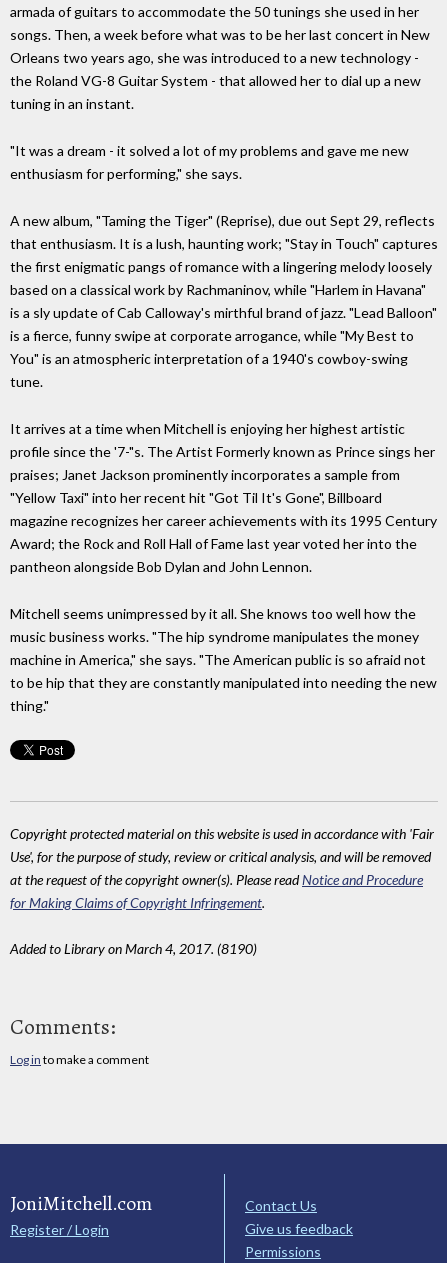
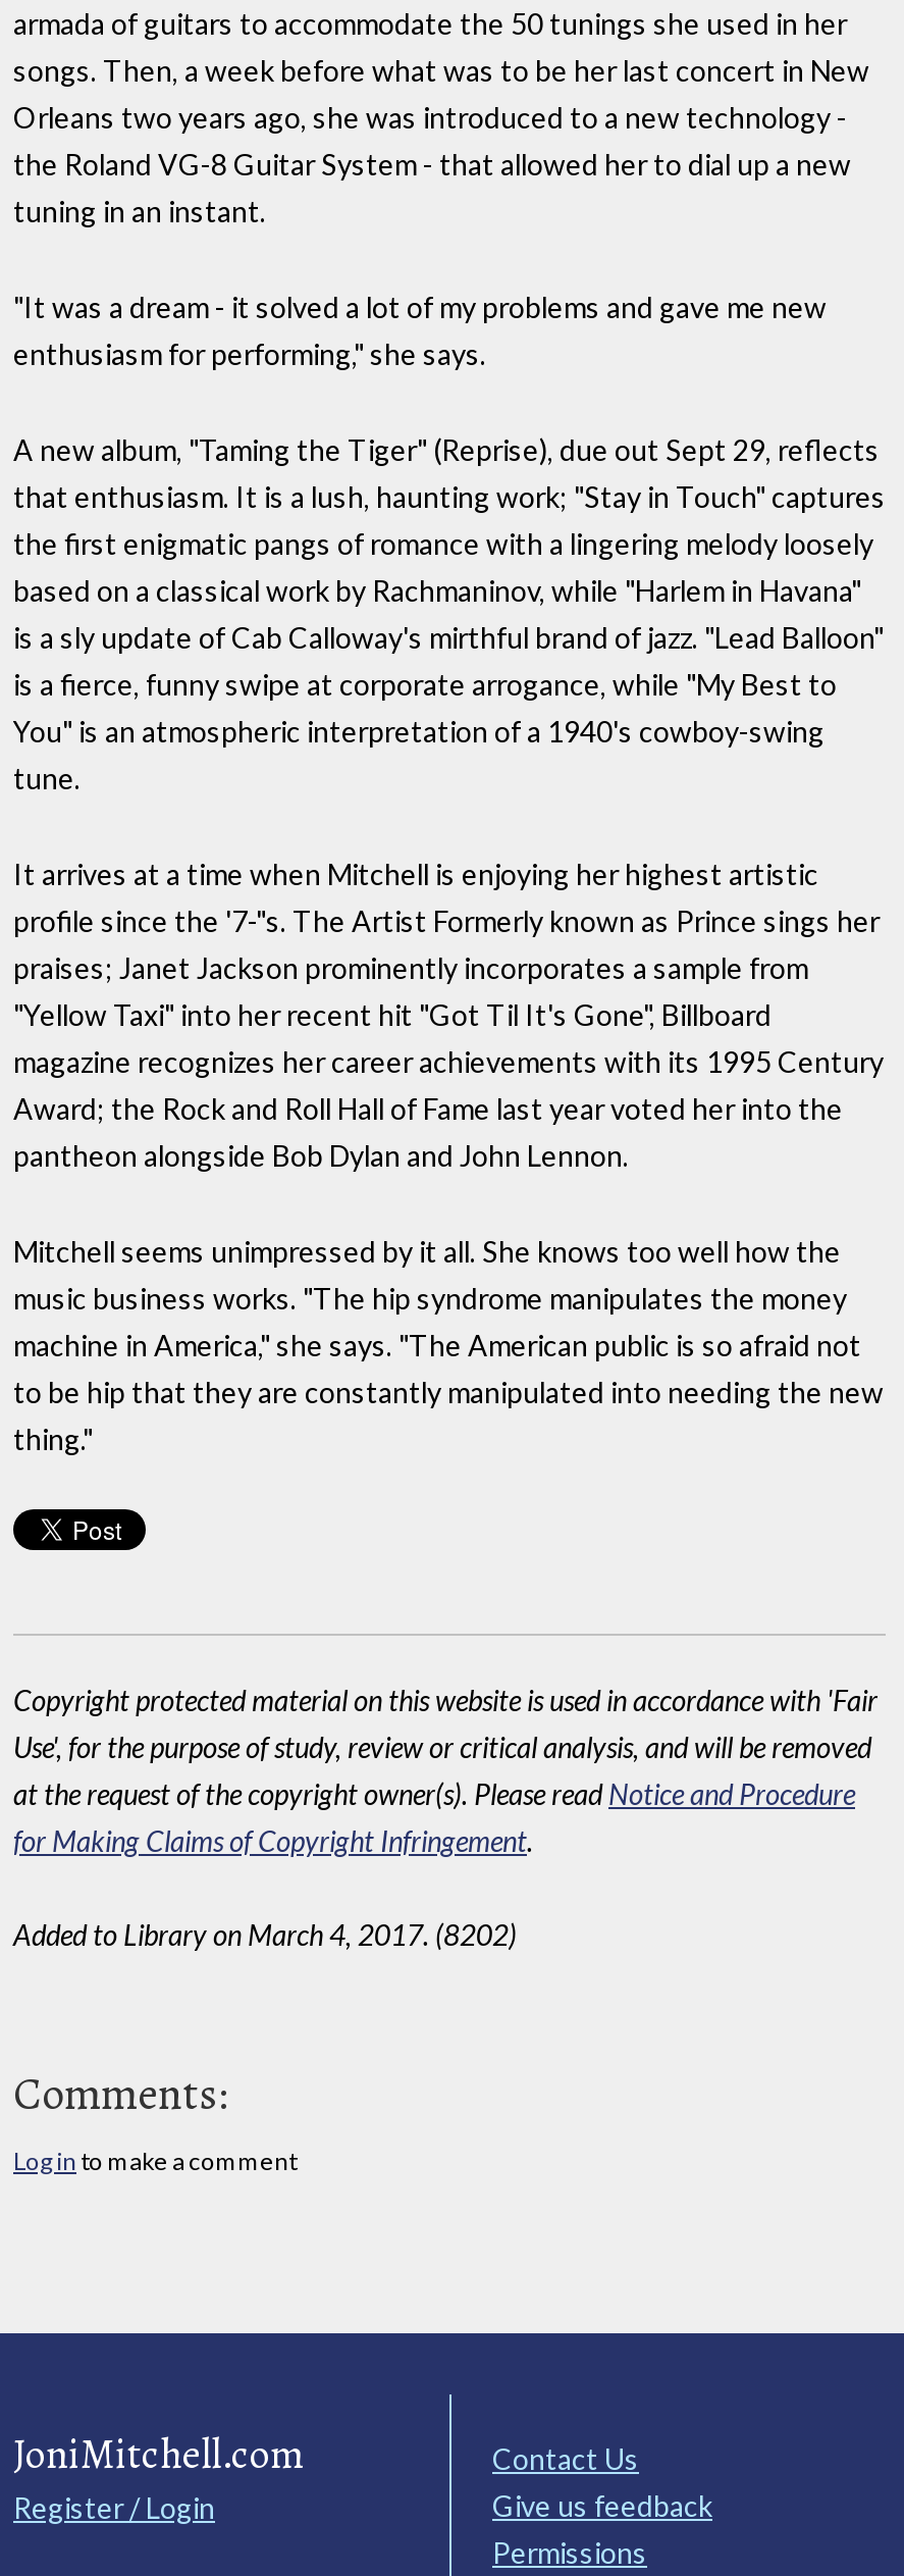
[10,940,257,957] Added to Library on March 4, 2017. (8190) -> [13,1918,517,1952] Added to Library on March 4, 2017. (8202)

